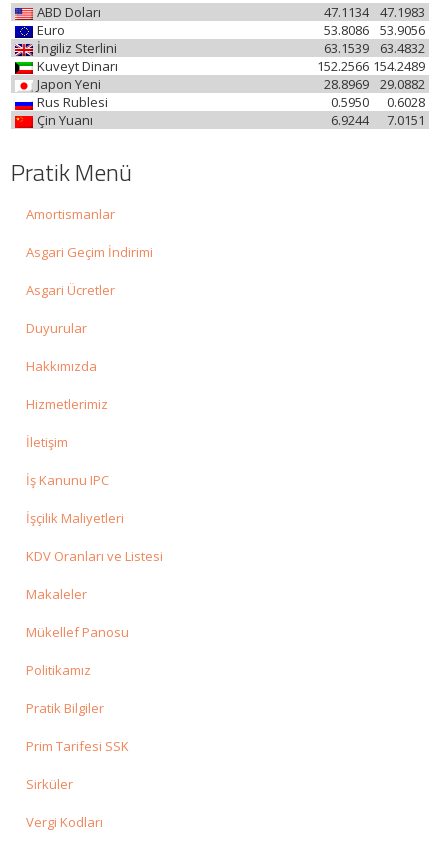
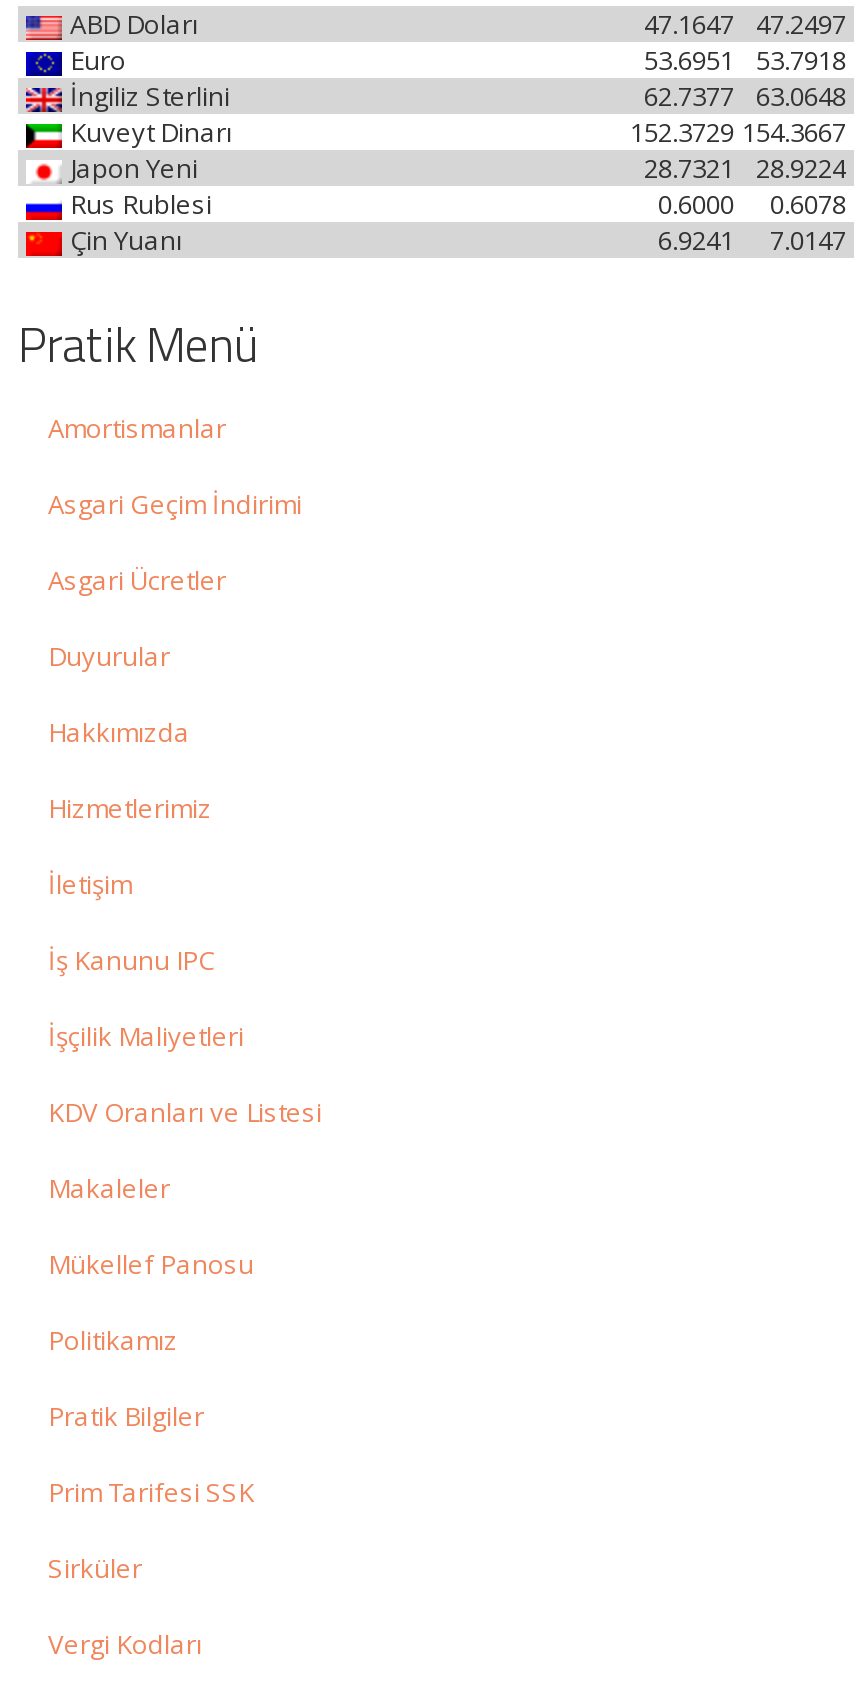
[324,3,369,21] 47.1134 -> [644,6,734,42] 47.1647
[380,3,425,21] 47.1983 -> [756,6,846,42] 47.2497
[324,21,369,39] 53.8086 -> [644,42,734,78] 53.6951
[380,21,425,39] 53.9056 -> [756,42,846,78] 53.7918
[324,39,369,57] 63.1539 -> [644,78,734,114] 62.7377
[380,39,425,57] 63.4832 -> [756,78,846,114] 63.0648
[317,57,369,75] 152.2566 -> [630,114,734,150] 152.3729
[373,57,425,75] 154.2489 -> [742,114,846,150] 154.3667
[324,75,369,93] 28.8969 -> [644,150,734,186] 28.7321
[380,75,425,93] 29.0882 -> [756,150,846,186] 28.9224
[331,93,369,111] 0.5950 -> [658,186,734,222] 0.6000
[387,93,425,111] 0.6028 -> [770,186,846,222] 0.6078
[331,111,369,129] 6.9244 -> [658,222,734,258] 6.9241
[387,111,425,129] 7.0151 -> [770,222,846,258] 7.0147

